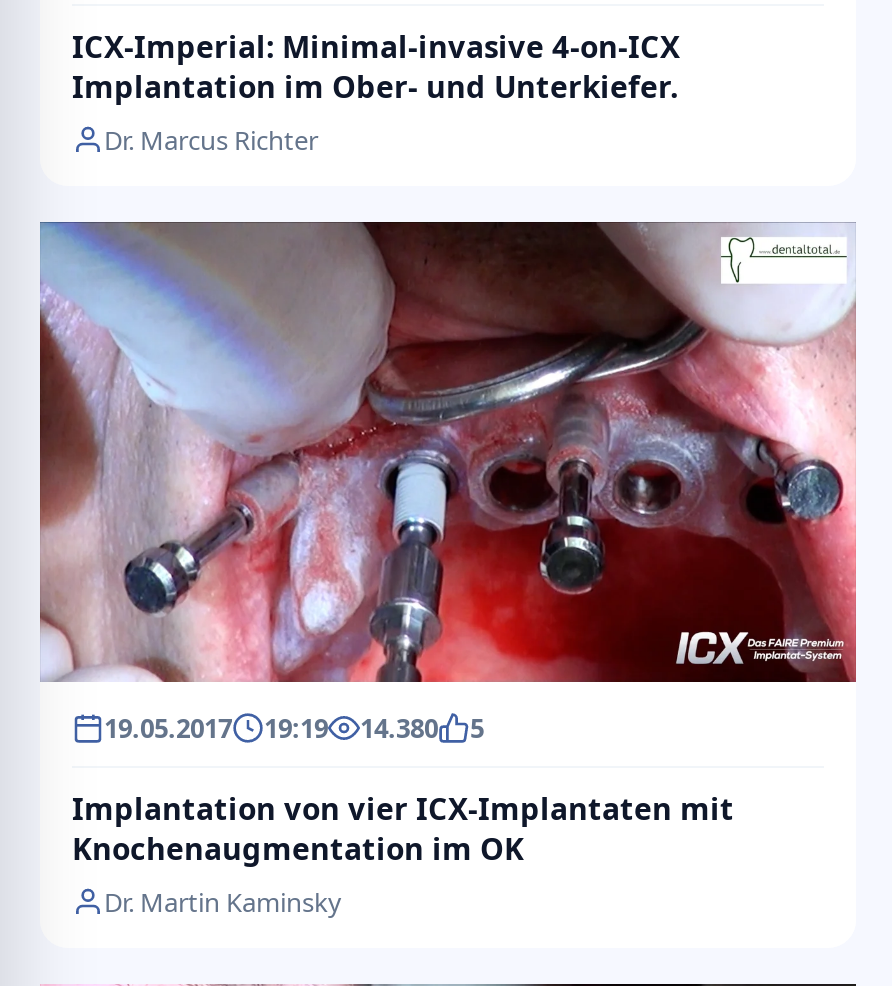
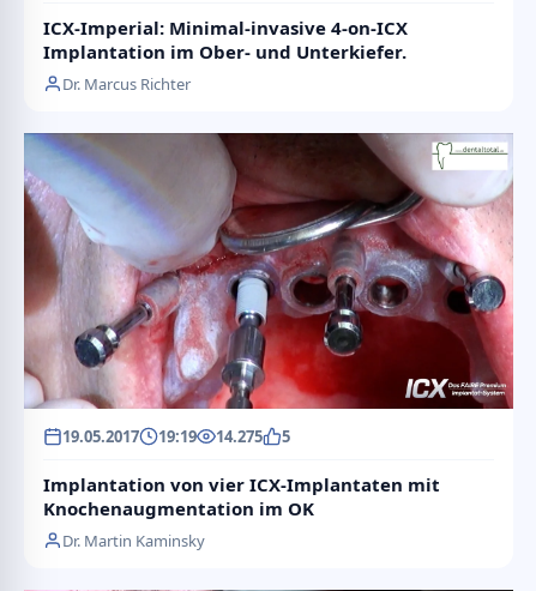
[104,709,484,745] 19.05.2017 19:19 14.380 5 -> [62,425,290,447] 19.05.2017 19:19 14.275 5

